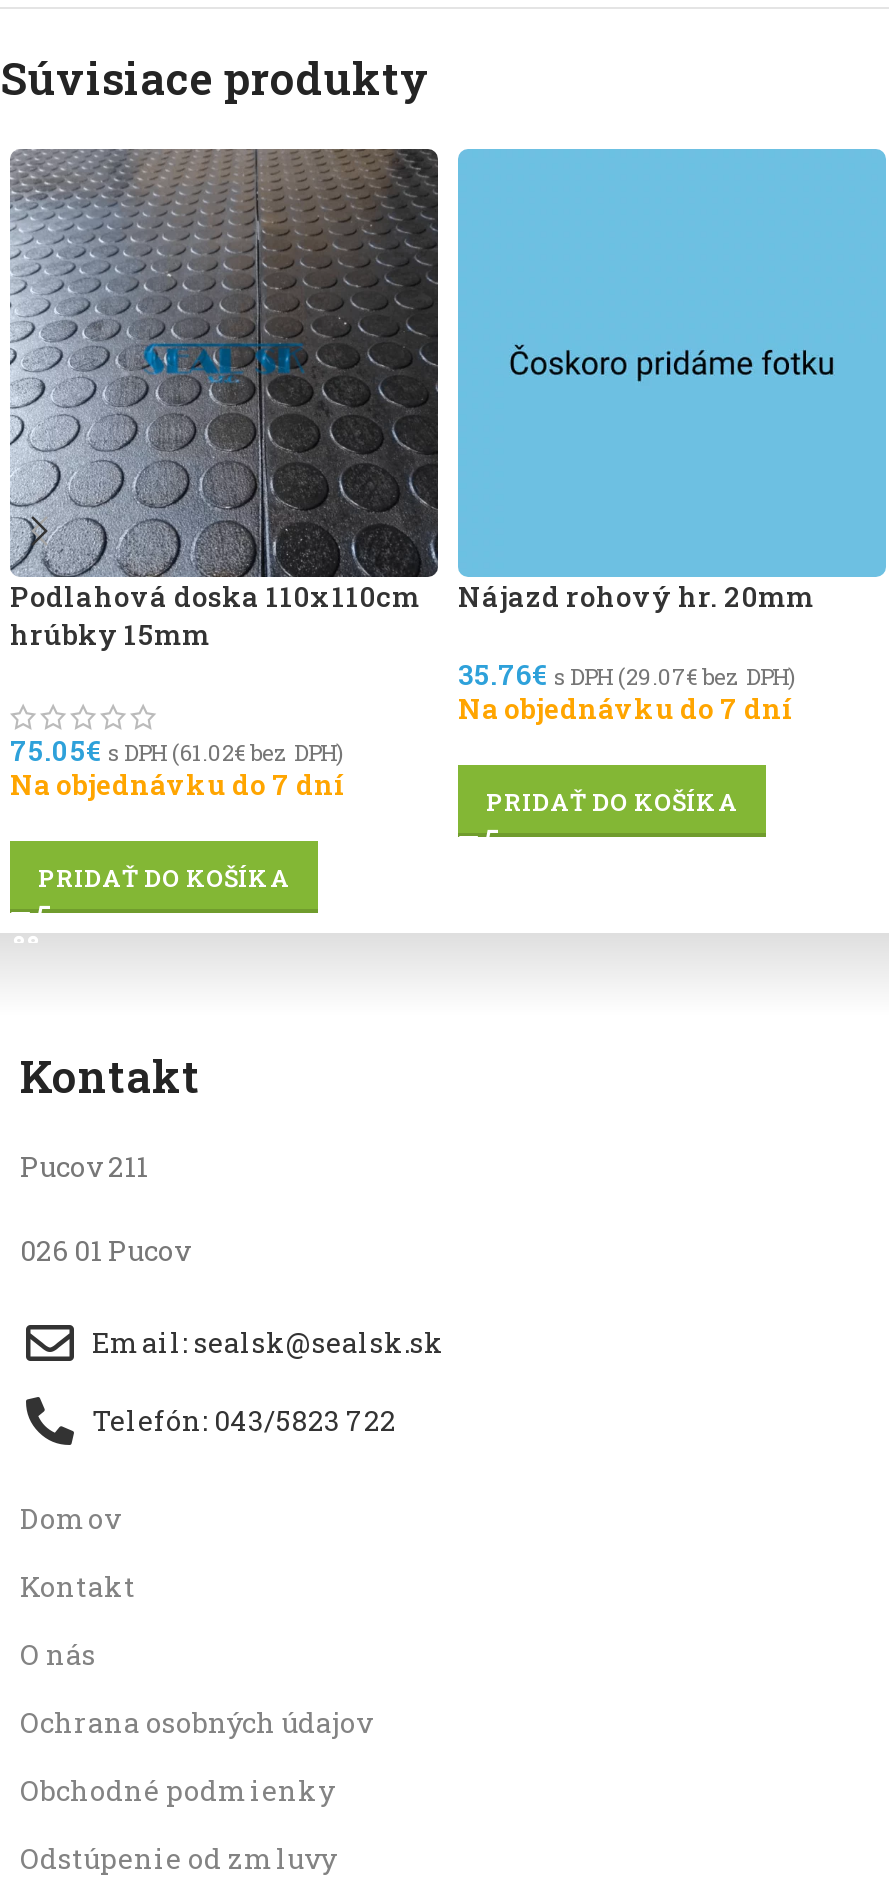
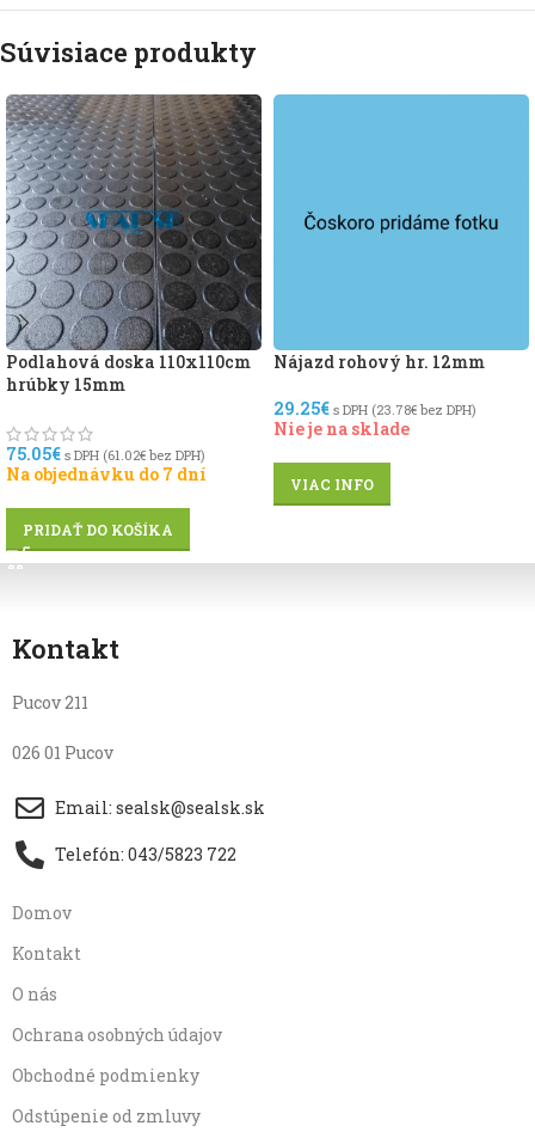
[458,578,814,616] Nájazd rohový hr. 20mm -> [273,351,485,373] Nájazd rohový hr. 12mm
[458,656,796,728] 35.76€ s DPH (29.07€bez DPH) | Na objednávku do 7 dní -> [273,397,476,440] 29.25€ s DPH (23.78€bez DPH) | Nie je na sklade
[486,786,738,818] PRIDAŤ DO KOŠÍKA -> [290,475,374,494] VIAC INFO

